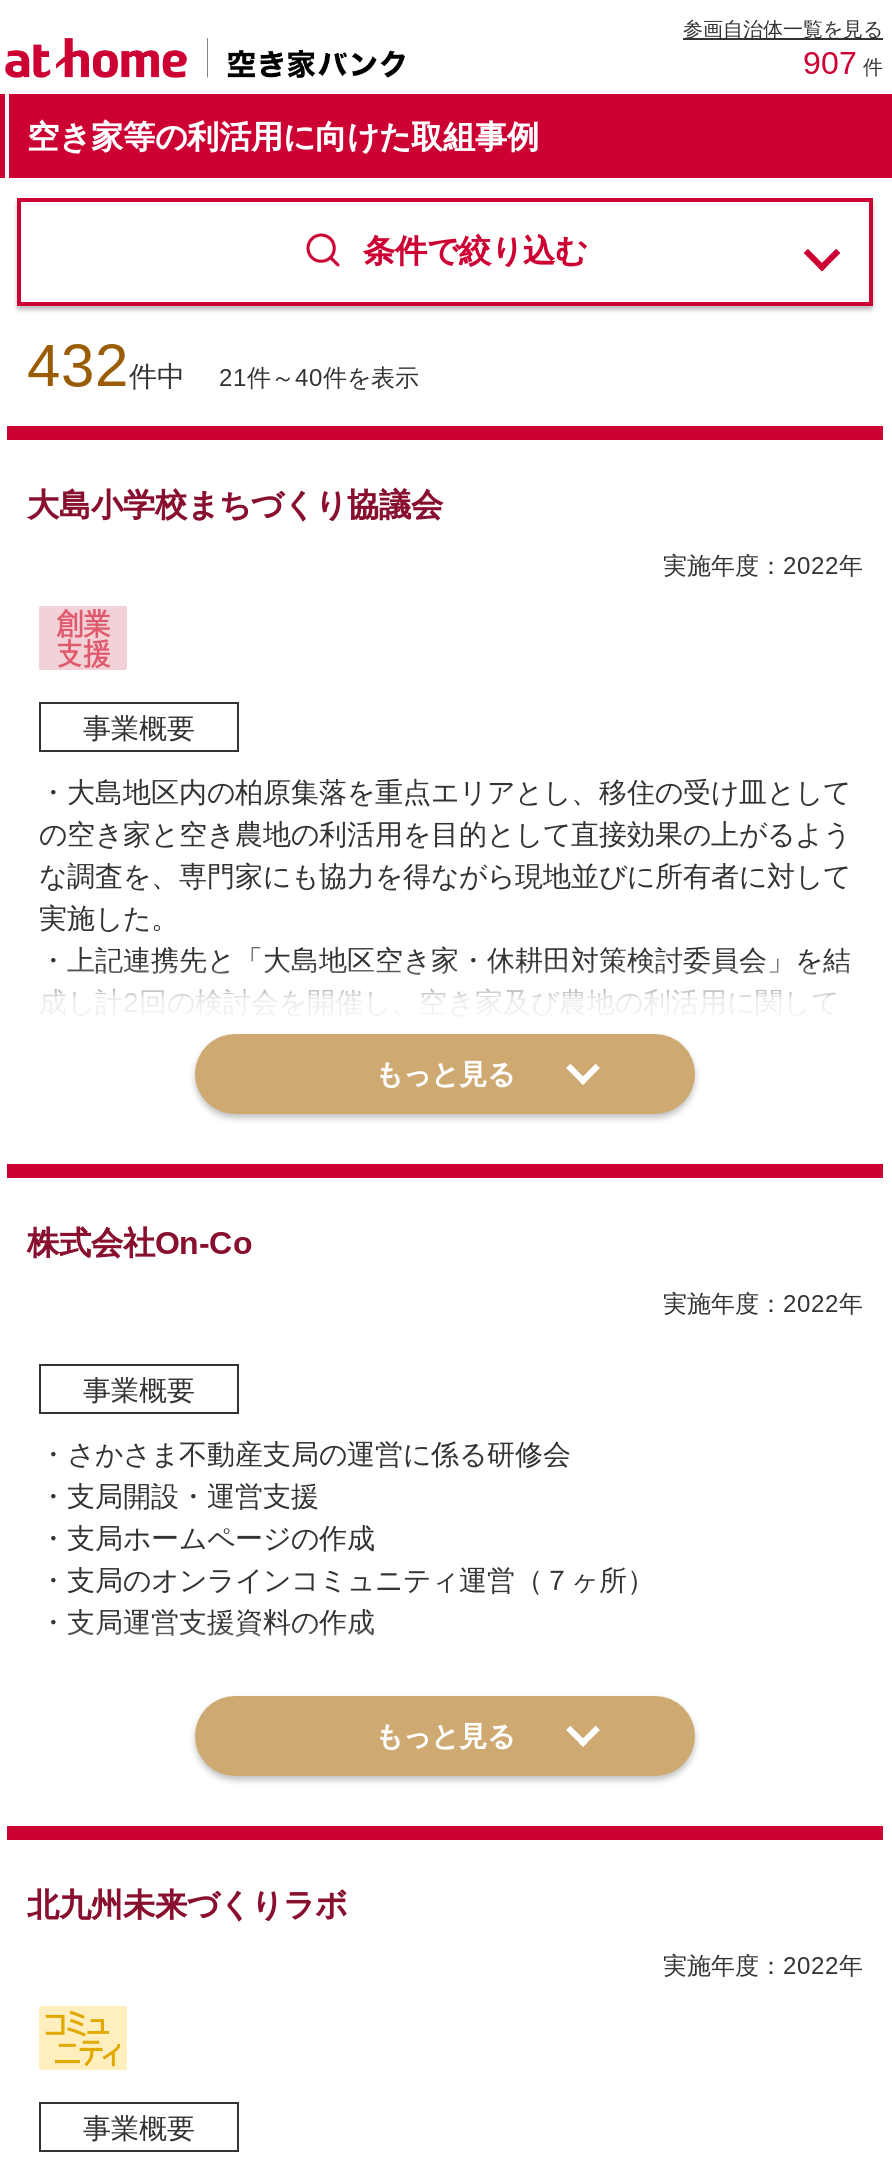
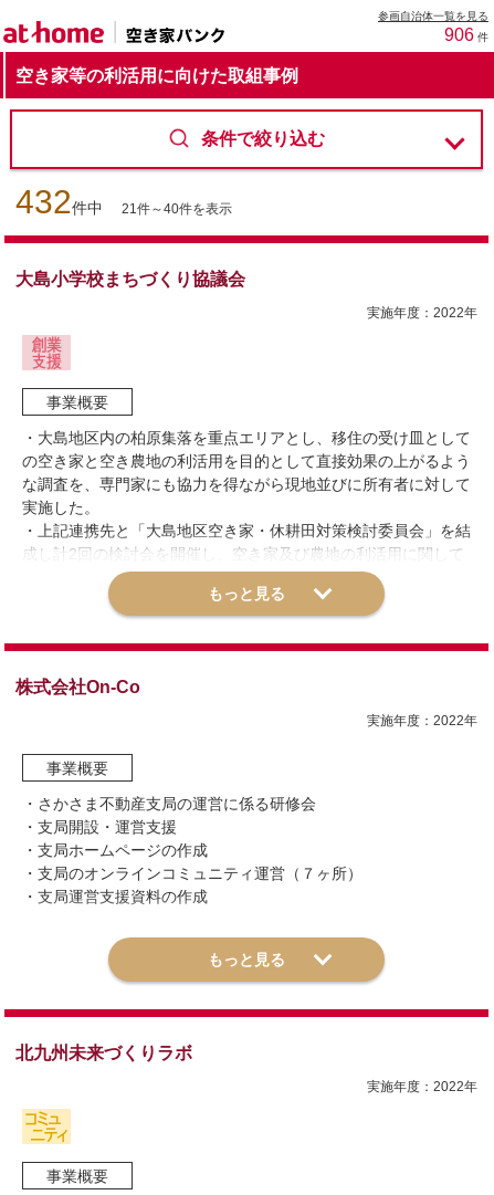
[803,46,883,80] 907件 -> [444,25,488,44] 906件

